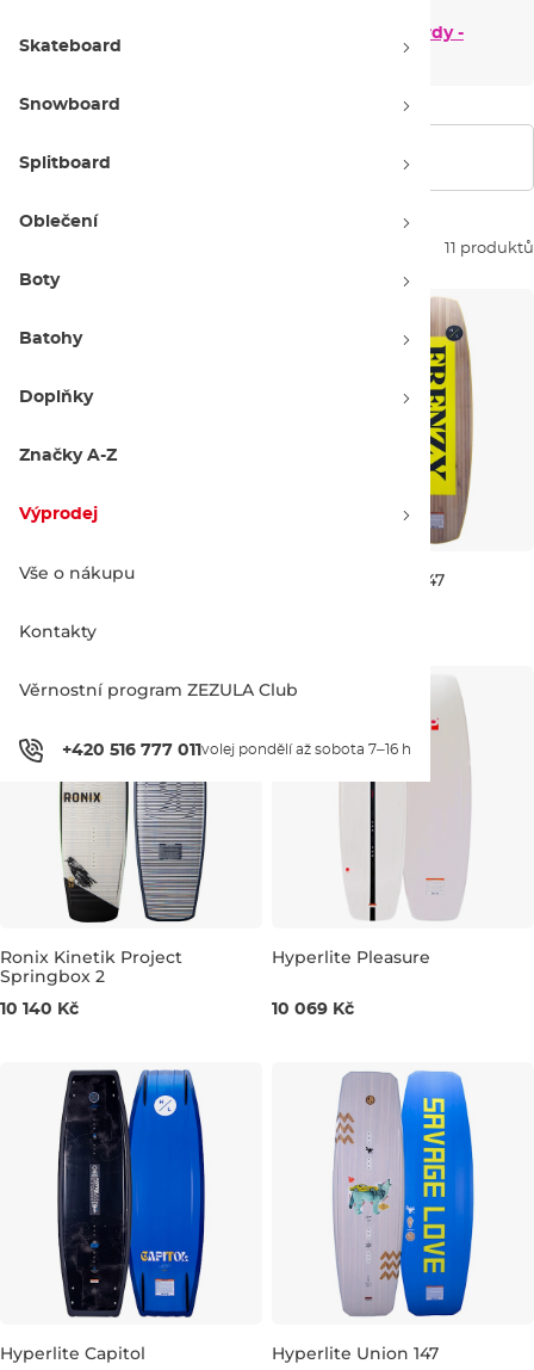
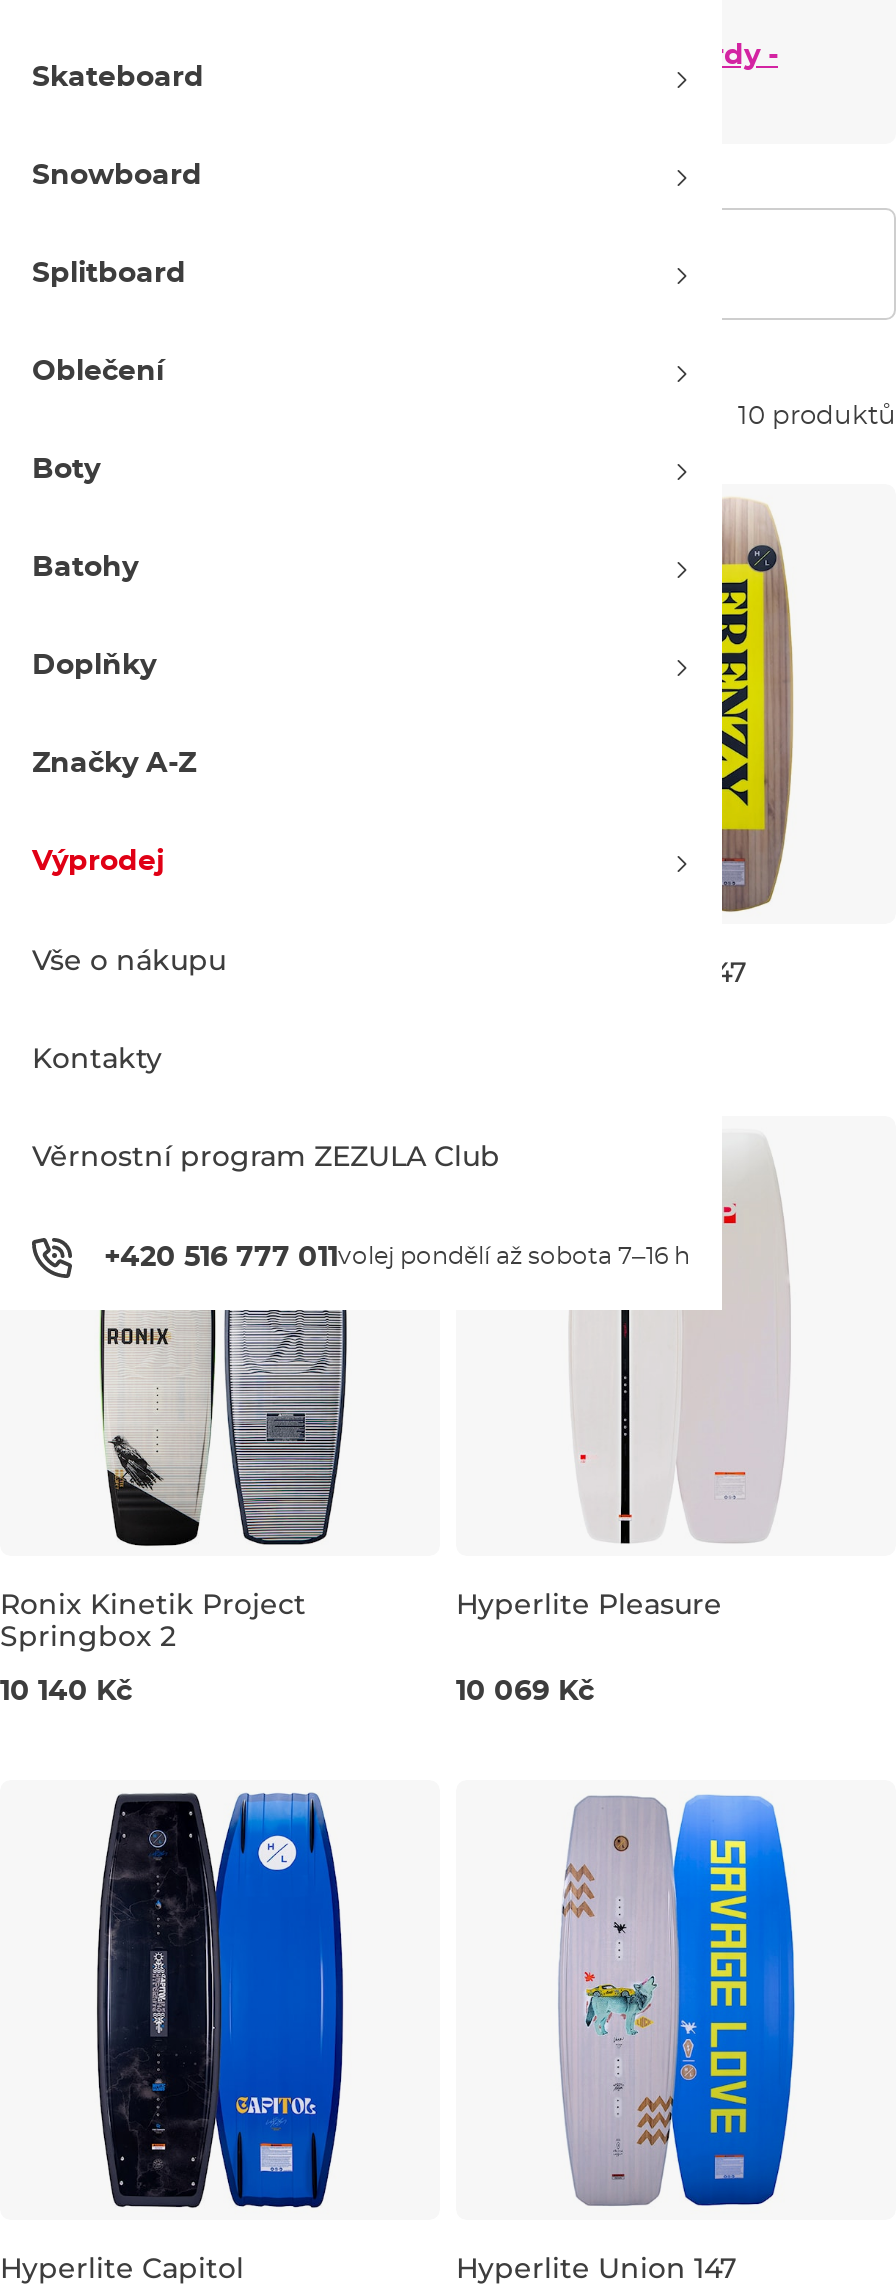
[445,241,534,257] 11 produktů -> [738,404,896,430] 10 produktů

